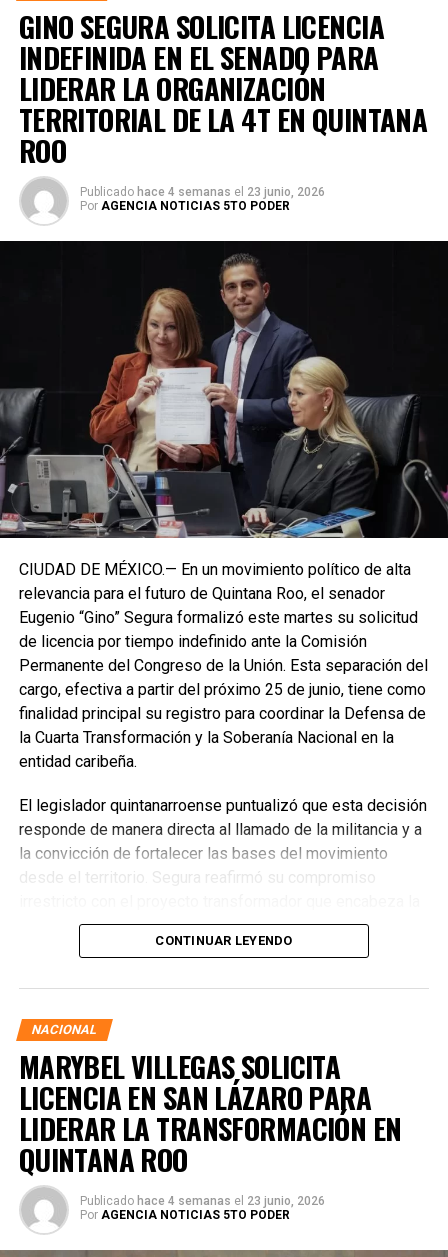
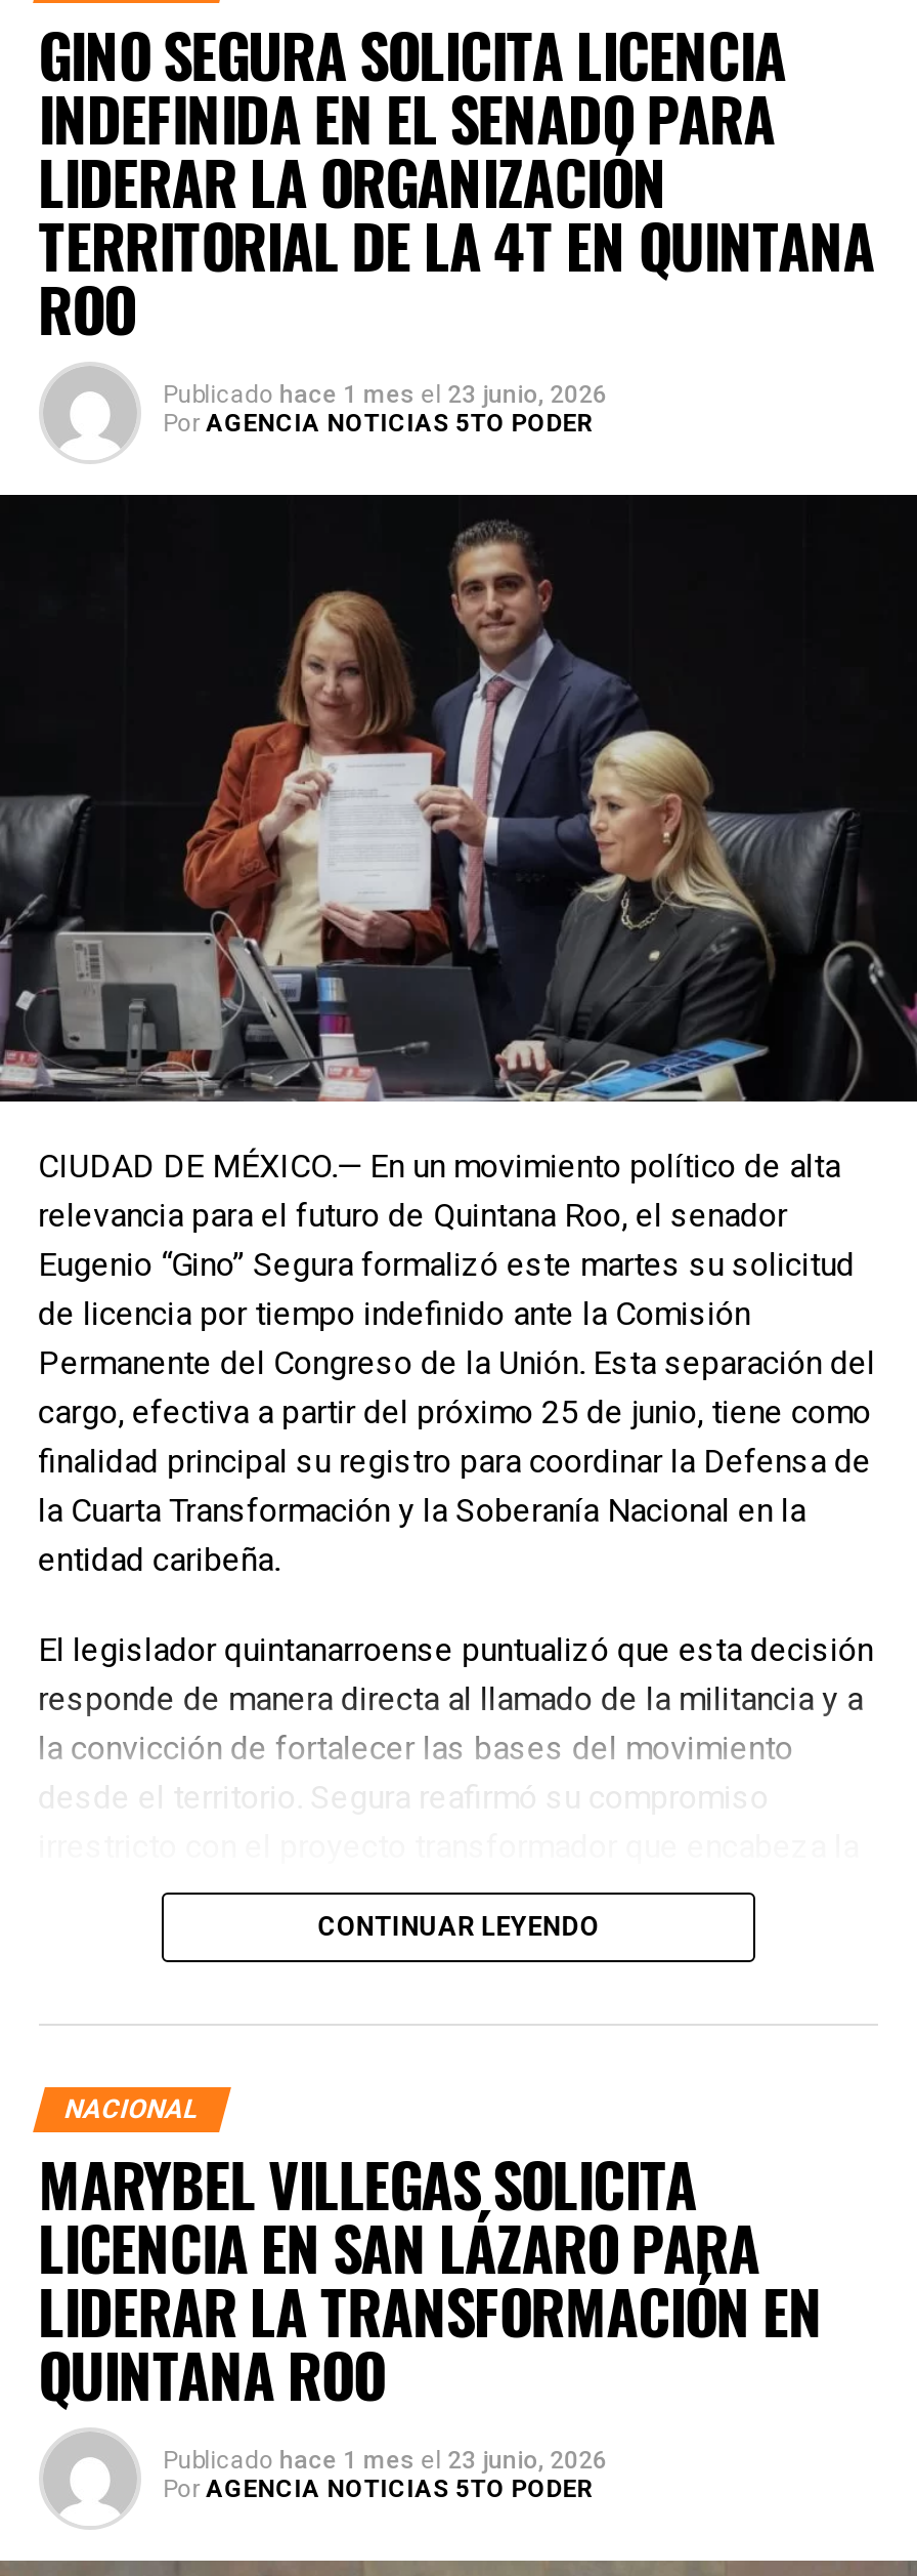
[80,185,325,199] Publicado hace 4 semanas el 23 junio, 2026 -> [163,380,607,408] Publicado hace 1 mes el 23 junio, 2026
[80,1194,325,1208] Publicado hace 4 semanas el 23 junio, 2026 -> [163,2446,607,2475] Publicado hace 1 mes el 23 junio, 2026

